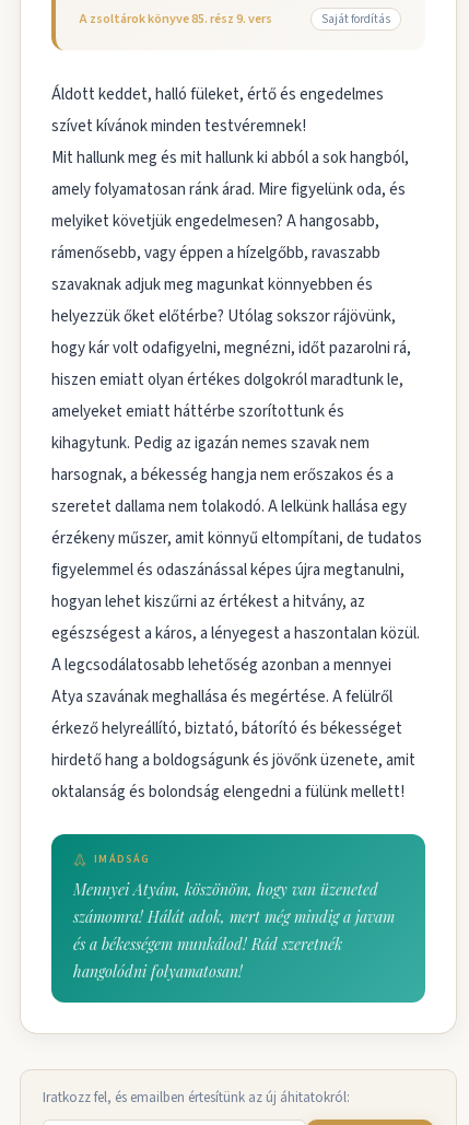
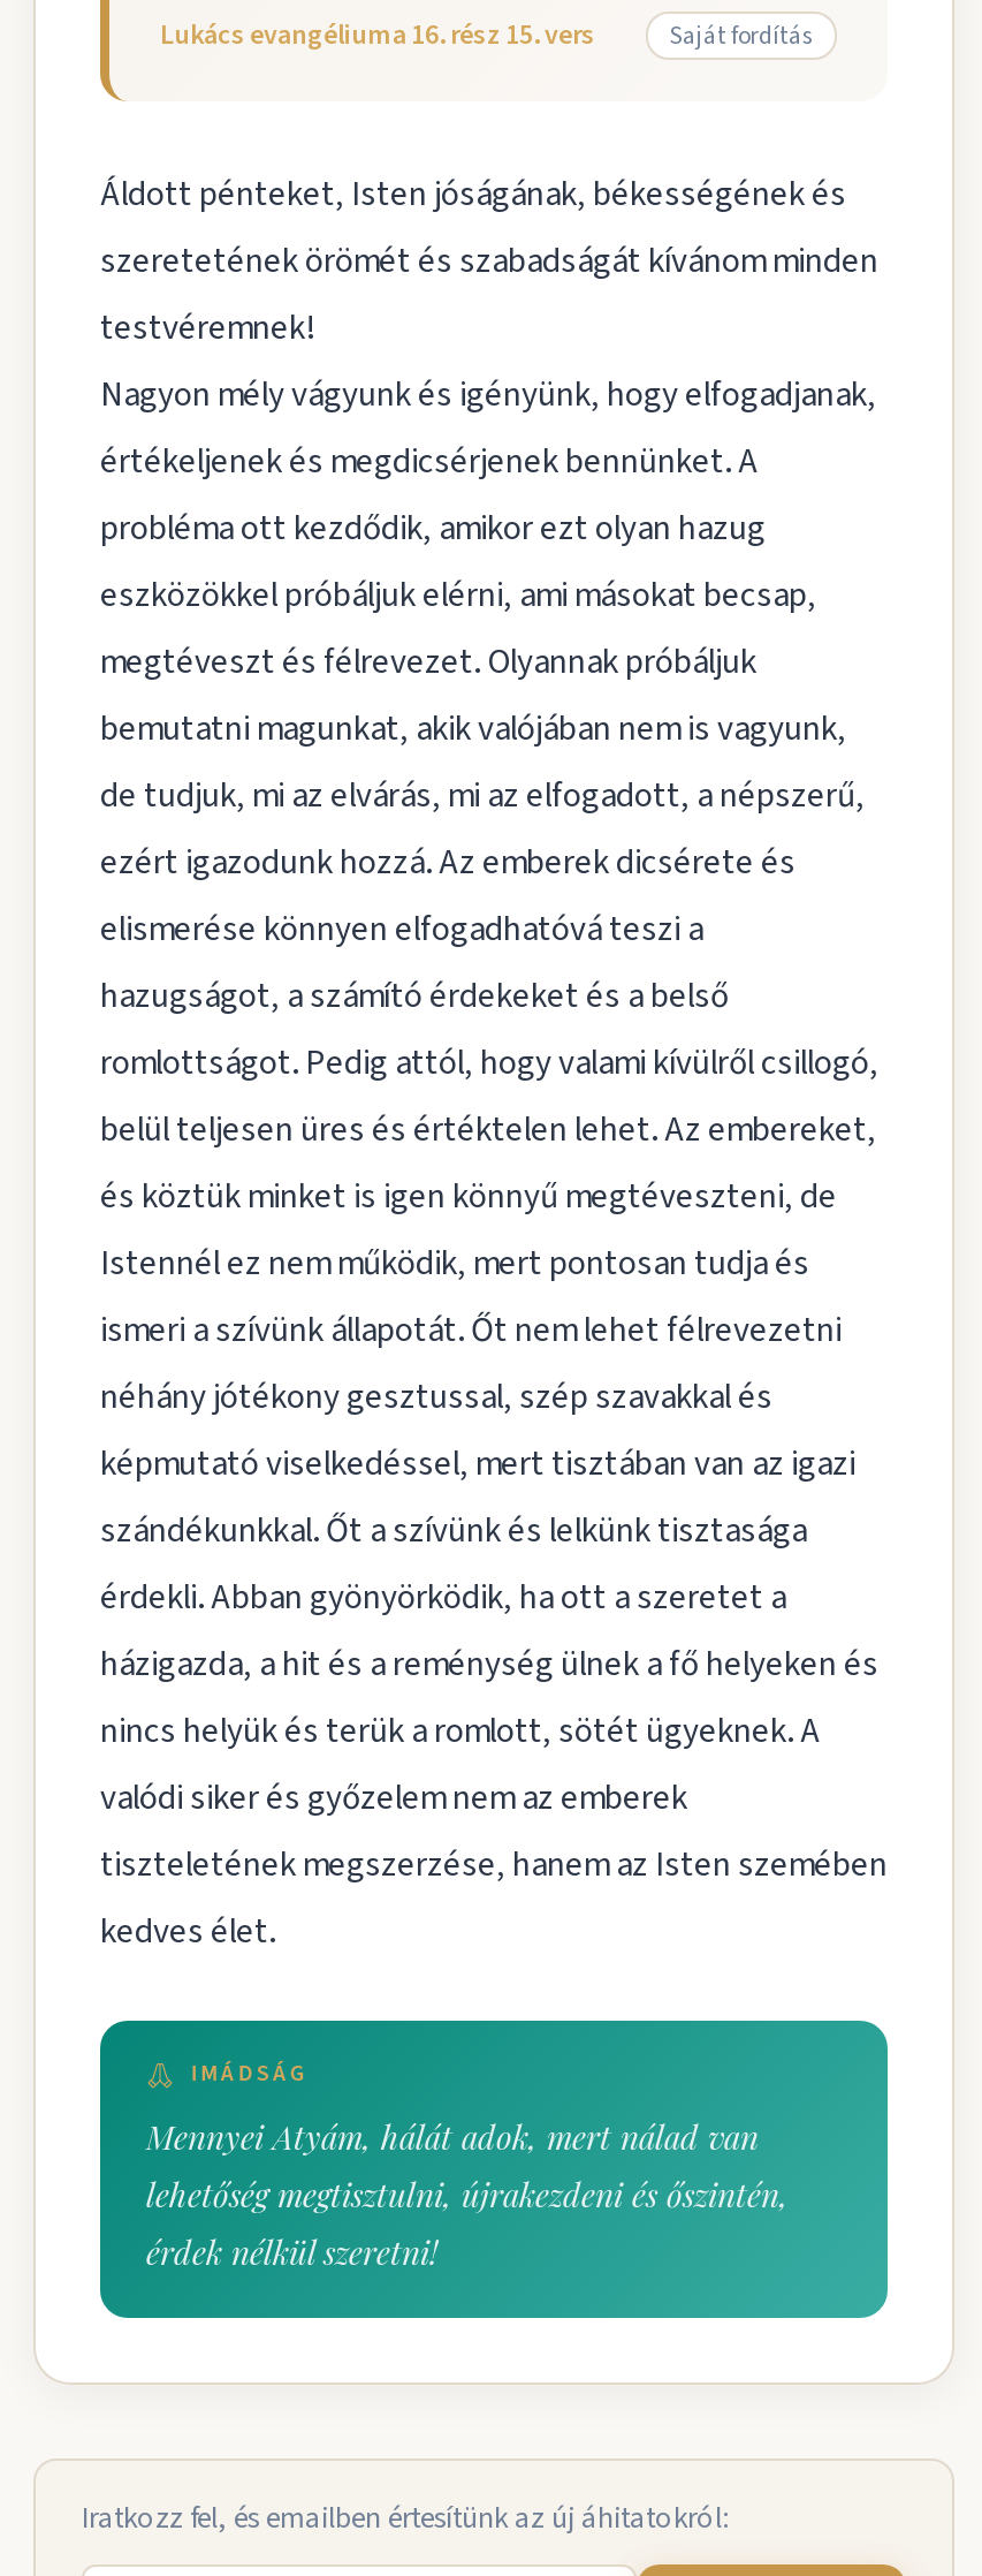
[80,10,272,28] A zsoltárok könyve 85. rész 9. vers -> [160,16,595,55] Lukács evangéliuma 16. rész 15. vers
[51,83,422,804] Áldott keddet, halló füleket, értő és engedelmes | szívet kívánok minden testvéremnek! | Mit hallunk meg és mit hallunk ki abból a sok hangból, | amely folyamatosan ránk árad. Mire figyelünk oda, és | melyiket követjük engedelmesen? A hangosabb, | rámenősebb, vagy éppen a hízelgőbb, ravaszabb | szavaknak adjuk meg magunkat könnyebben és | helyezzük őket előtérbe? Utólag sokszor rájövünk, | hogy kár volt odafigyelni, megnézni, időt pazarolni rá, | hiszen emiatt olyan értékes dolgokról maradtunk le, | amelyeket emiatt háttérbe szorítottunk és | kihagytunk. Pedig az igazán nemes szavak nem | harsognak, a békesség hangja nem erőszakos és a | szeretet dallama nem tolakodó. A lelkünk hallása egy | érzékeny műszer, amit könnyű eltompítani, de tudatos | figyelemmel és odaszánással képes újra megtanulni, | hogyan lehet kiszűrni az értékest a hitvány, az | egészségest a káros, a lényegest a haszontalan közül. | A legcsodálatosabb lehetőség azonban a mennyei | Atya szavának meghallása és megértése. A felülről | érkező helyreállító, biztató, bátorító és békességet | hirdető hang a boldogságunk és jövőnk üzenete, amit | oktalanság és bolondság elengedni a fülünk mellett! -> [100,171,888,1956] Áldott pénteket, Isten jóságának, békességének és | szeretetének örömét és szabadságát kívánom minden | testvéremnek! | Nagyon mély vágyunk és igényünk, hogy elfogadjanak, | értékeljenek és megdicsérjenek bennünket. A | probléma ott kezdődik, amikor ezt olyan hazug | eszközökkel próbáljuk elérni, ami másokat becsap, | megtéveszt és félrevezet. Olyannak próbáljuk | bemutatni magunkat, akik valójában nem is vagyunk, | de tudjuk, mi az elvárás, mi az elfogadott, a népszerű, | ezért igazodunk hozzá. Az emberek dicsérete és | elismerése könnyen elfogadhatóvá teszi a | hazugságot, a számító érdekeket és a belső | romlottságot. Pedig attól, hogy valami kívülről csillogó, | belül teljesen üres és értéktelen lehet. Az embereket, | és köztük minket is igen könnyű megtéveszteni, de | Istennél ez nem működik, mert pontosan tudja és | ismeri a szívünk állapotát. Őt nem lehet félrevezetni | néhány jótékony gesztussal, szép szavakkal és | képmutató viselkedéssel, mert tisztában van az igazi | szándékunkkal. Őt a szívünk és lelkünk tisztasága | érdekli. Abban gyönyörködik, ha ott a szeretet a | házigazda, a hit és a reménység ülnek a fő helyeken és | nincs helyük és terük a romlott, sötét ügyeknek. A | valódi siker és győzelem nem az emberek | tiszteletének megszerzése, hanem az Isten szemében | kedves élet.
moved [94,852,150,867] -> [190,2058,309,2090]: IMÁDSÁG
[73,879,395,982] Mennyei Atyám, köszönöm, hogy van üzeneted | számomra! Hálát adok, mert még mindig a javam | és a békességem munkálod! Rád szeretnék | hangolódni folyamatosan! -> [146,2115,789,2274] Mennyei Atyám, hálát adok, mert nálad van | lehetőség megtisztulni, újrakezdeni és őszintén, | érdek nélkül szeretni!

